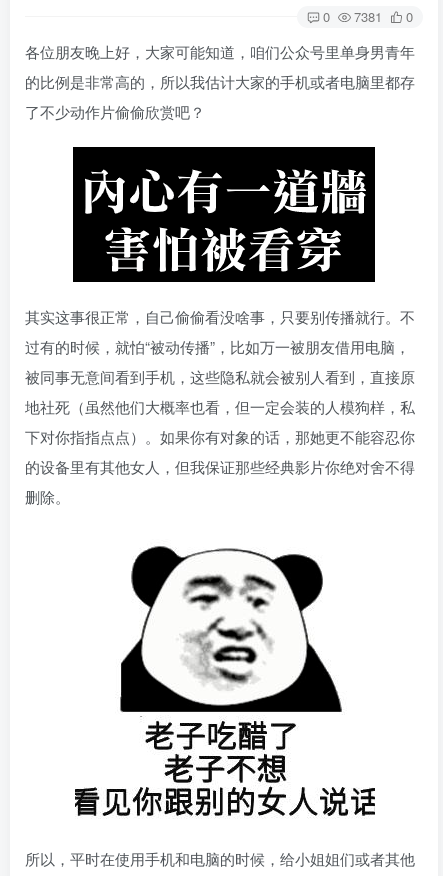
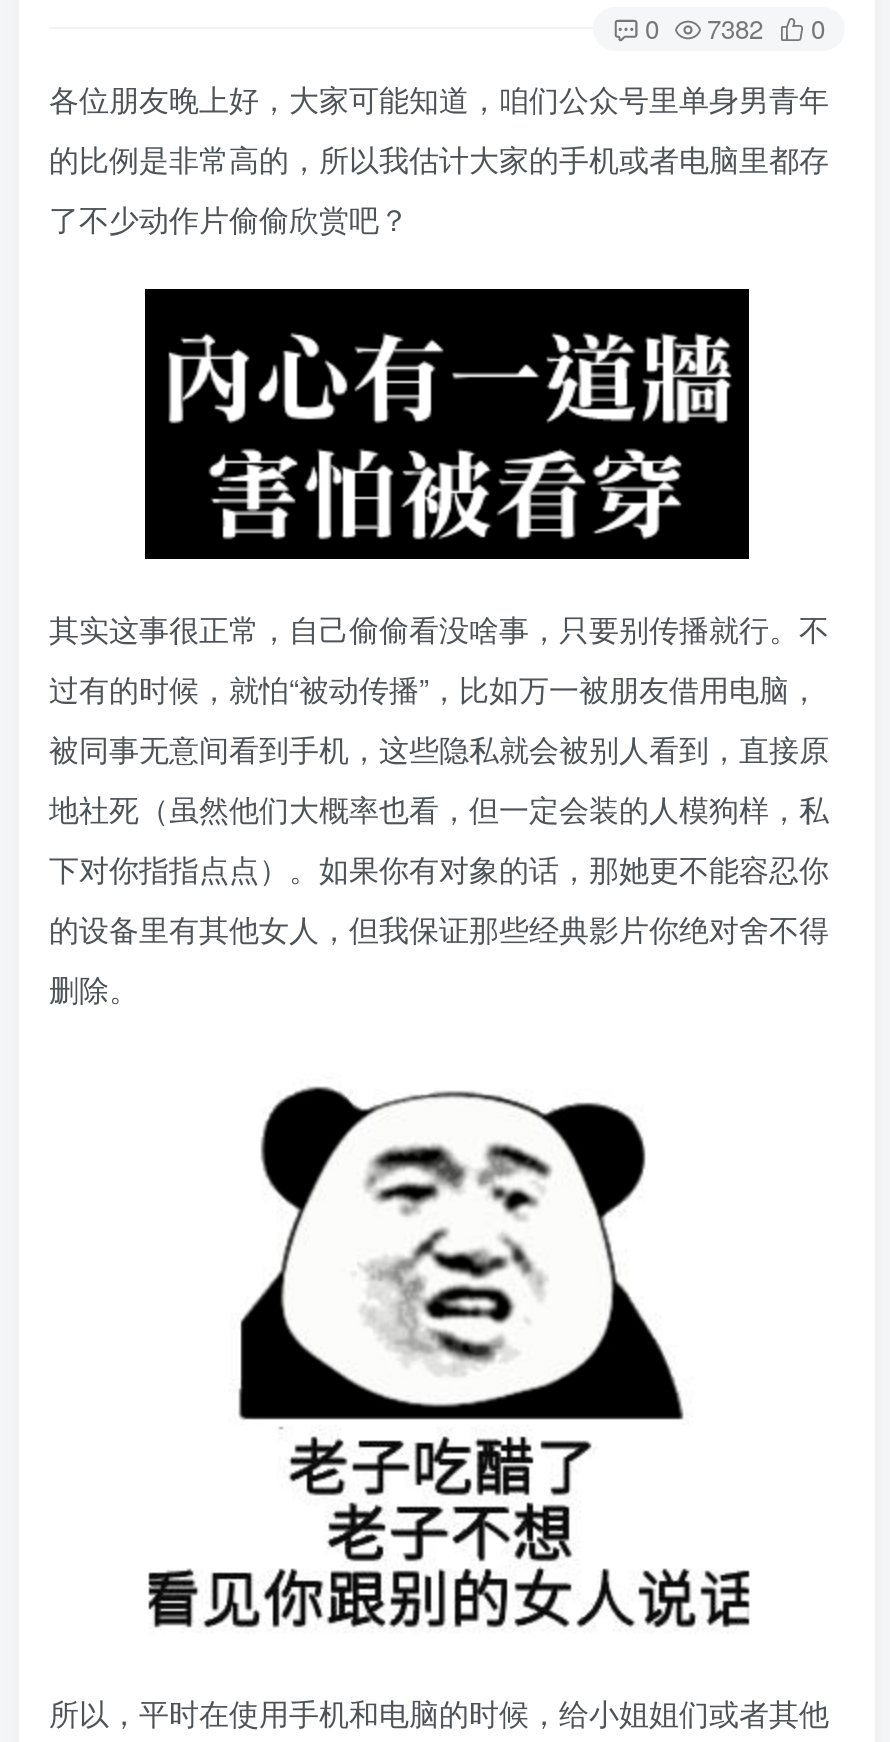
[323,7,413,26] 0 7381 0 -> [645,9,825,47] 0 7382 0

